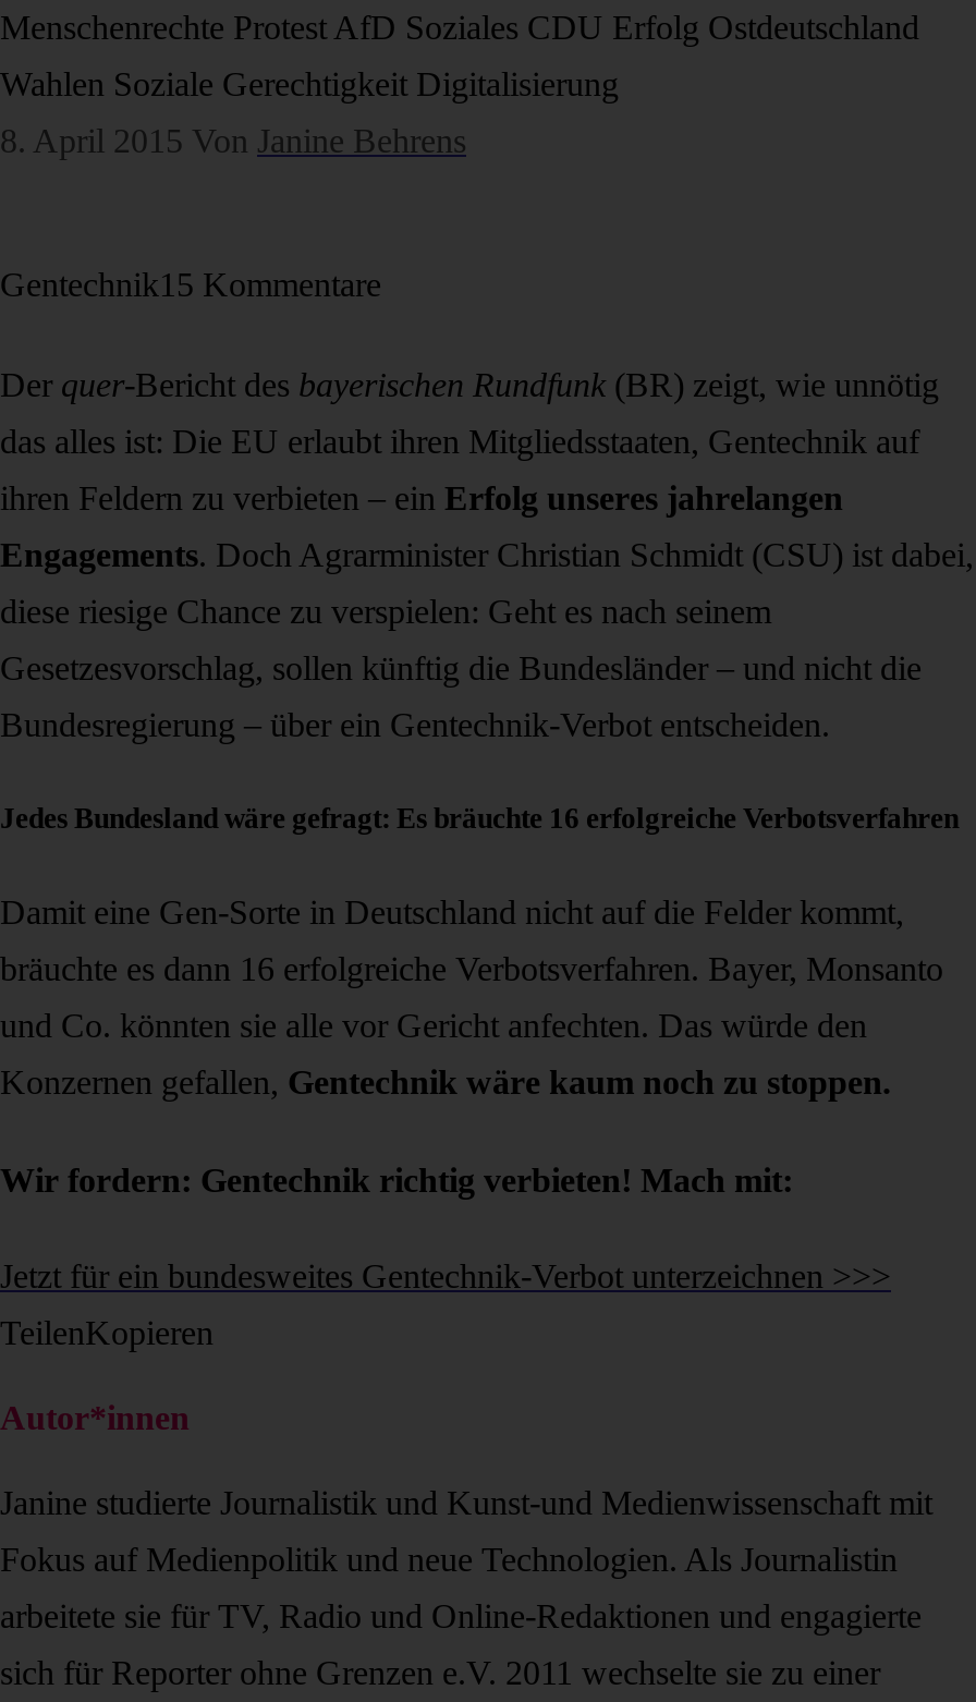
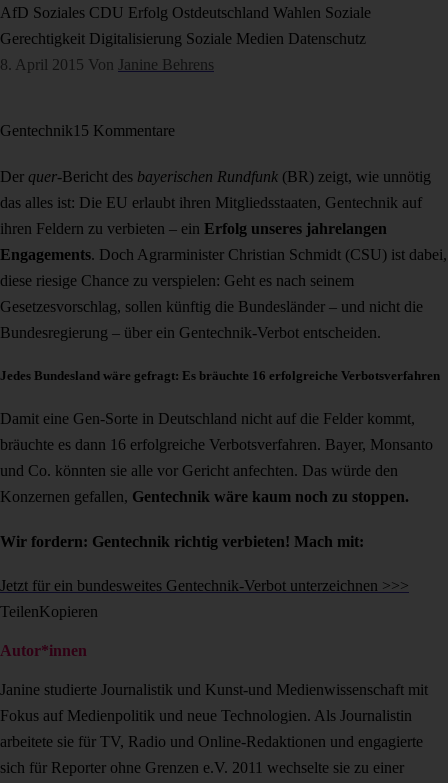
[0,9,919,46] Menschenrechte Protest AfD Soziales CDU Erfolg Ostdeutschland -> [0,4,371,21] AfD Soziales CDU Erfolg Ostdeutschland Wahlen Soziale
[0,65,619,102] Wahlen Soziale Gerechtigkeit Digitalisierung -> [0,30,366,47] Gerechtigkeit Digitalisierung Soziale Medien Datenschutz

